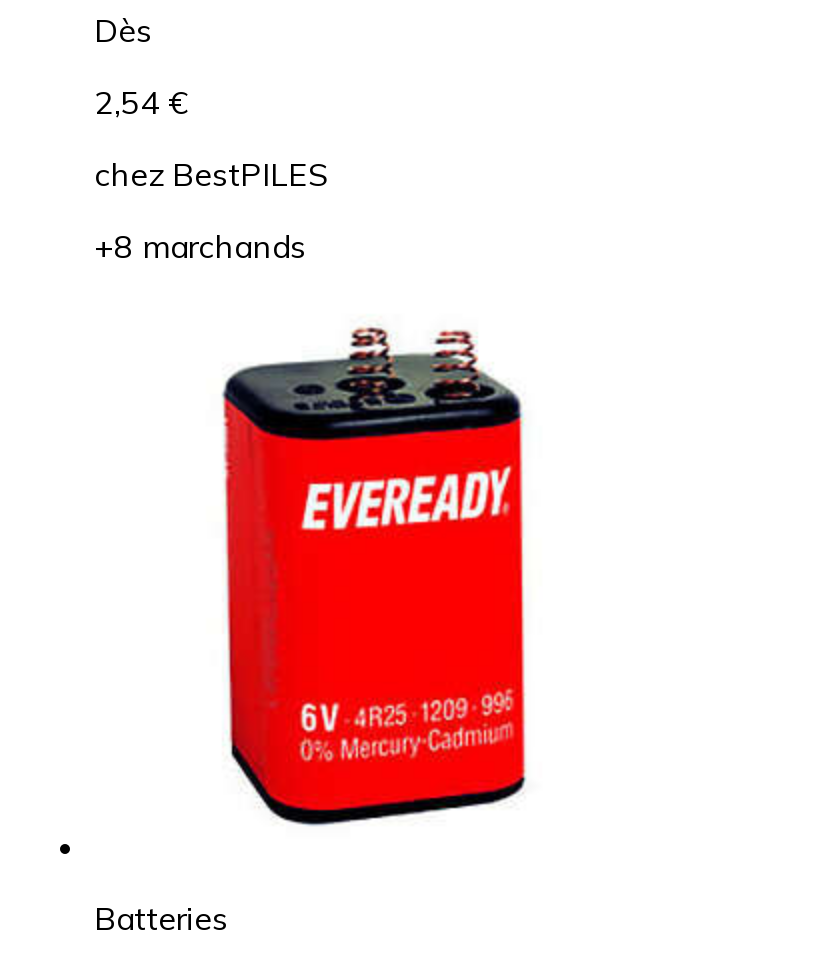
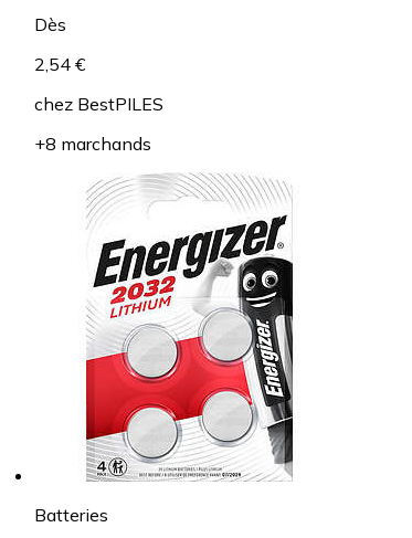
[188,304,562,856] [image] -> [85,175,294,482] [image]

